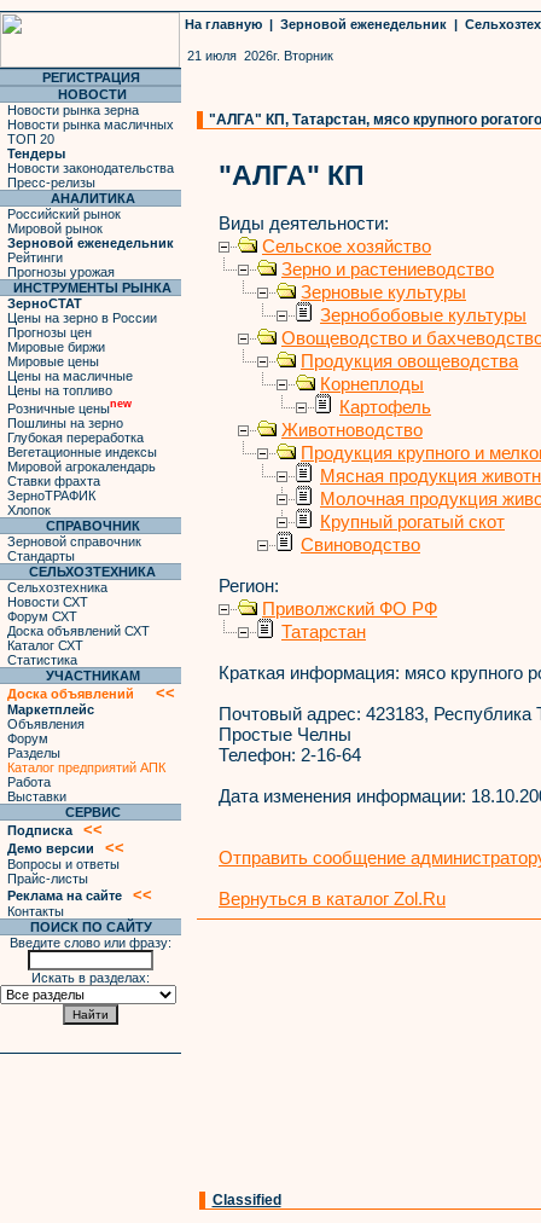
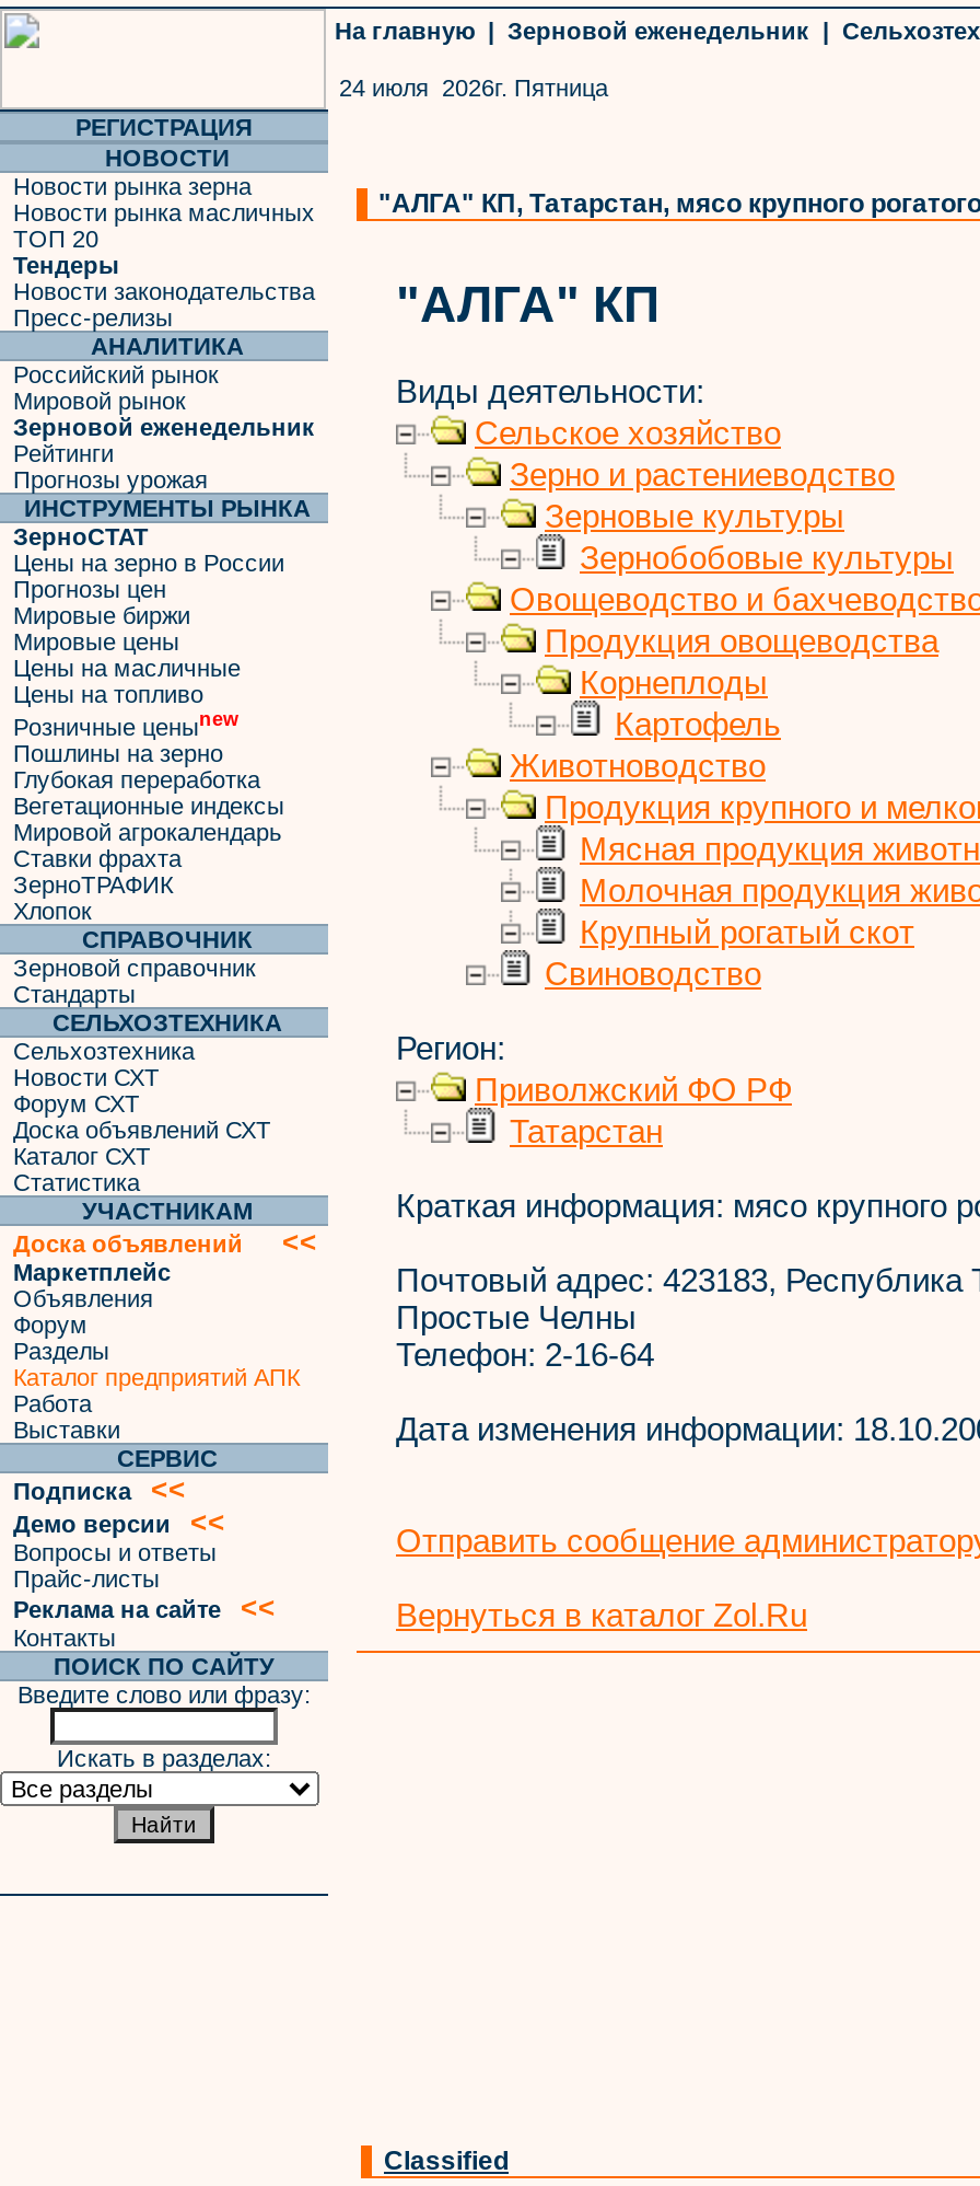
[180,48,333,63] 21 июля 2026г. Вторник -> [326,74,608,101] 24 июля 2026г. Пятница

